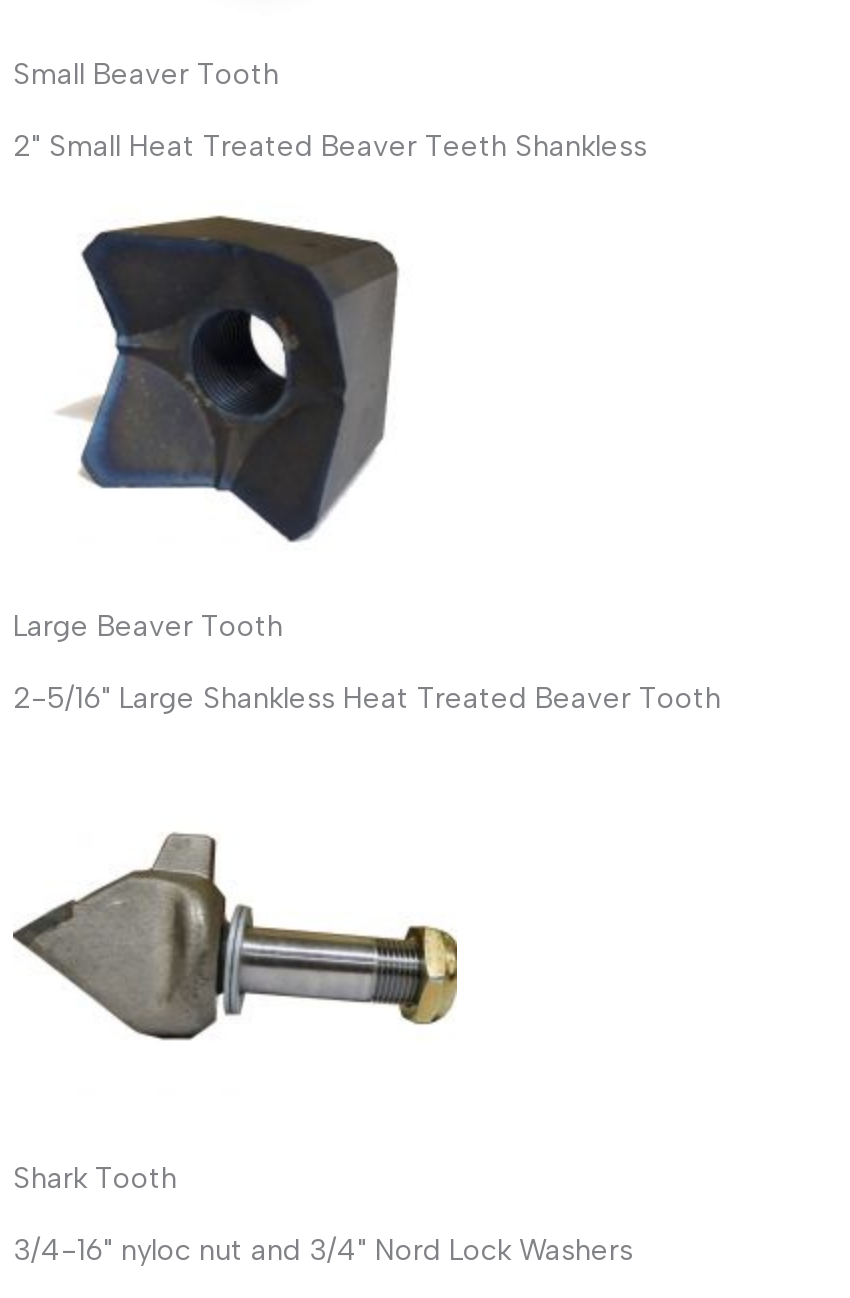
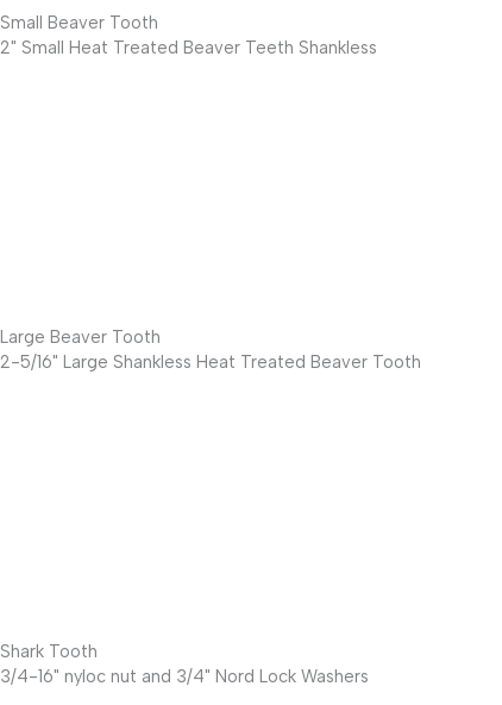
[59,213,401,543] [image] -> none
[11,831,459,1041] [image] -> none

